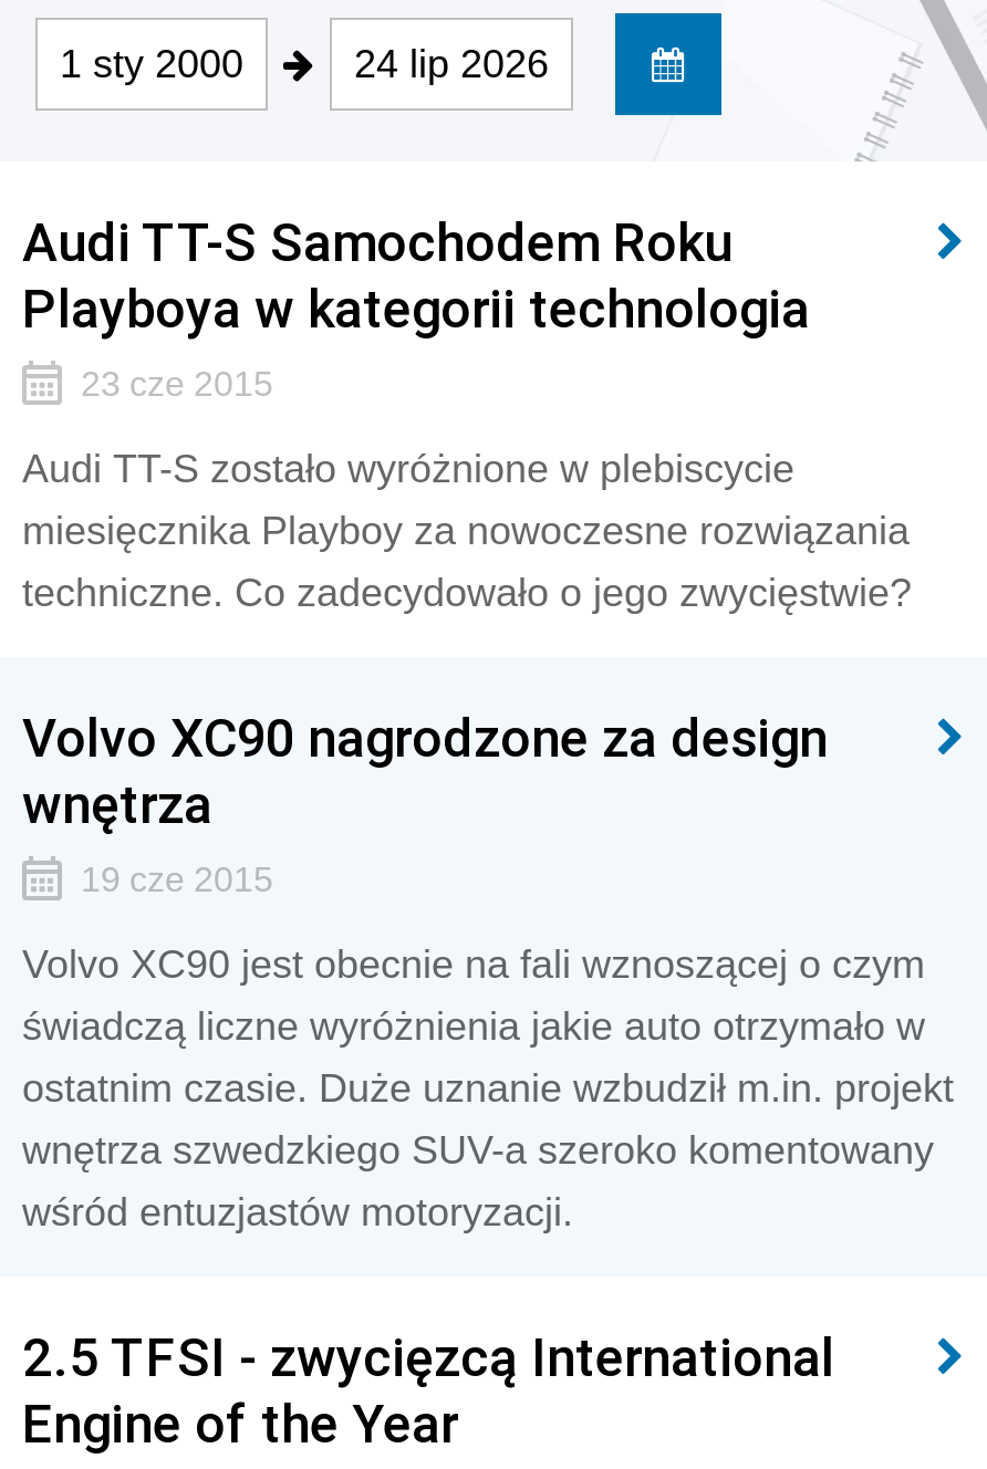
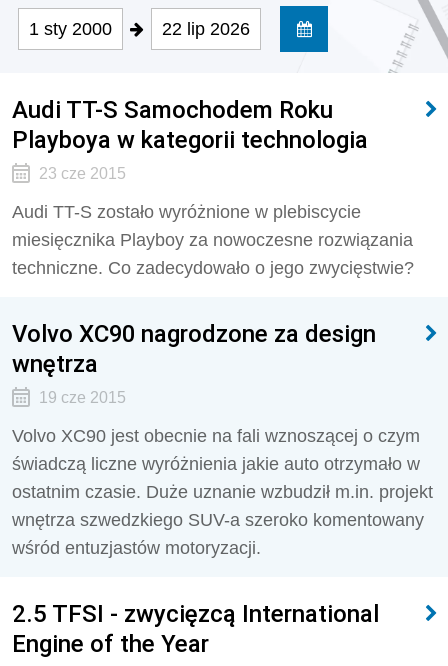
[354,42,549,86] 24 lip 2026 -> [162,19,250,39] 22 lip 2026

